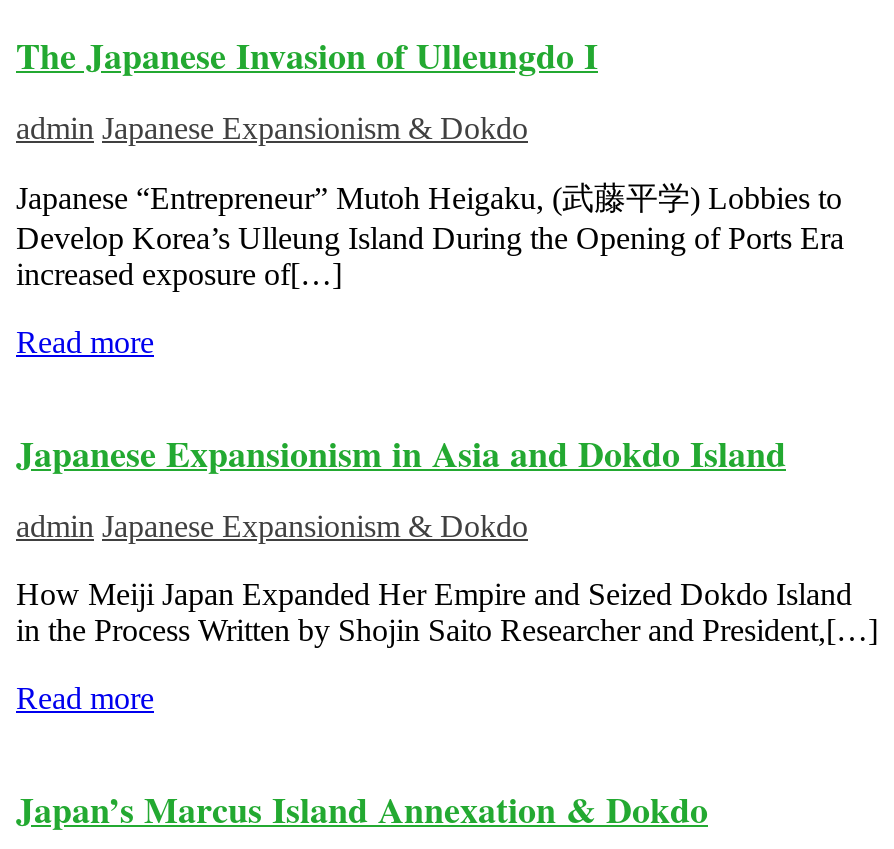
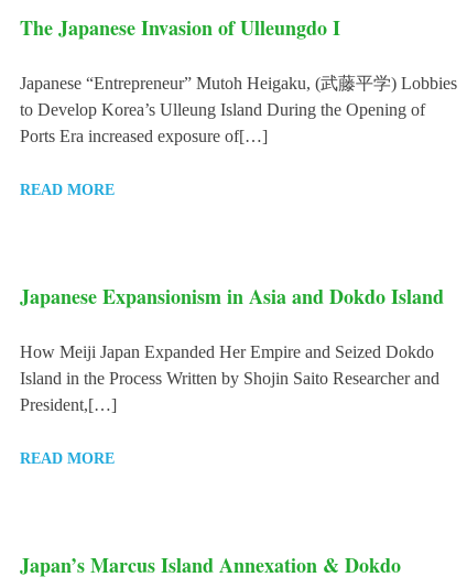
[16,112,844,360] admin Japanese Expansionism & Dokdo | Japanese “Entrepreneur” Mutoh Heigaku, (武藤平学) Lobbies to | Develop Korea’s Ulleung Island During the Opening of Ports Era | increased exposure of[…] | Read more -> [20,74,457,198] Japanese “Entrepreneur” Mutoh Heigaku, (武藤平学) Lobbies | to Develop Korea’s Ulleung Island During the Opening of | Ports Era increased exposure of[…] | READ MORE
[16,509,878,715] admin Japanese Expansionism & Dokdo | How Meiji Japan Expanded Her Empire and Seized Dokdo Island | in the Process Written by Shojin Saito Researcher and President,[…] | Read more -> [20,342,439,467] How Meiji Japan Expanded Her Empire and Seized Dokdo | Island in the Process Written by Shojin Saito Researcher and | President,[…] | READ MORE

